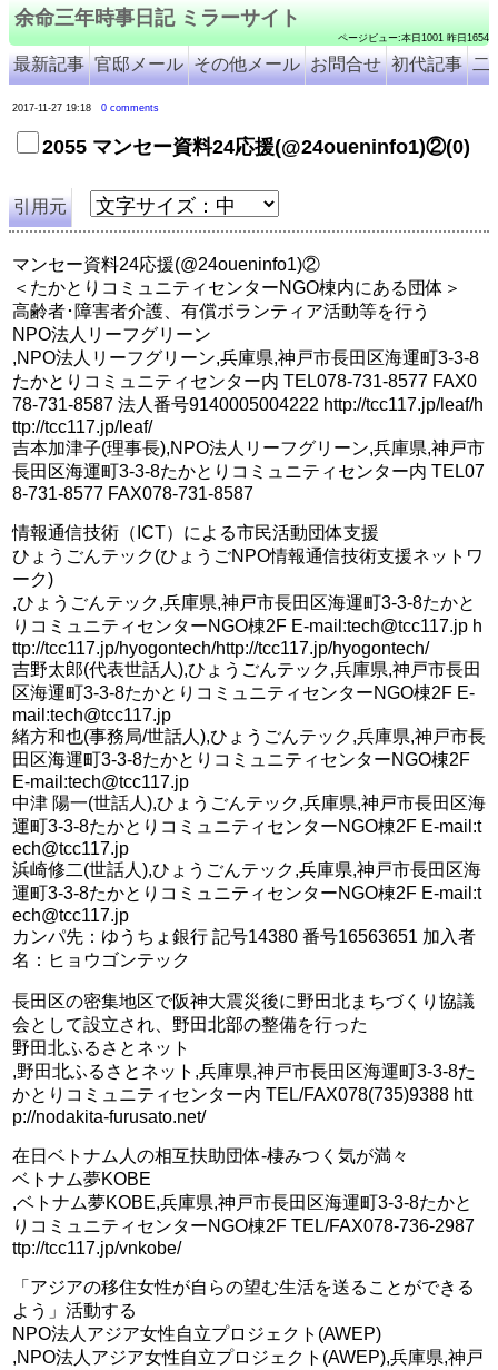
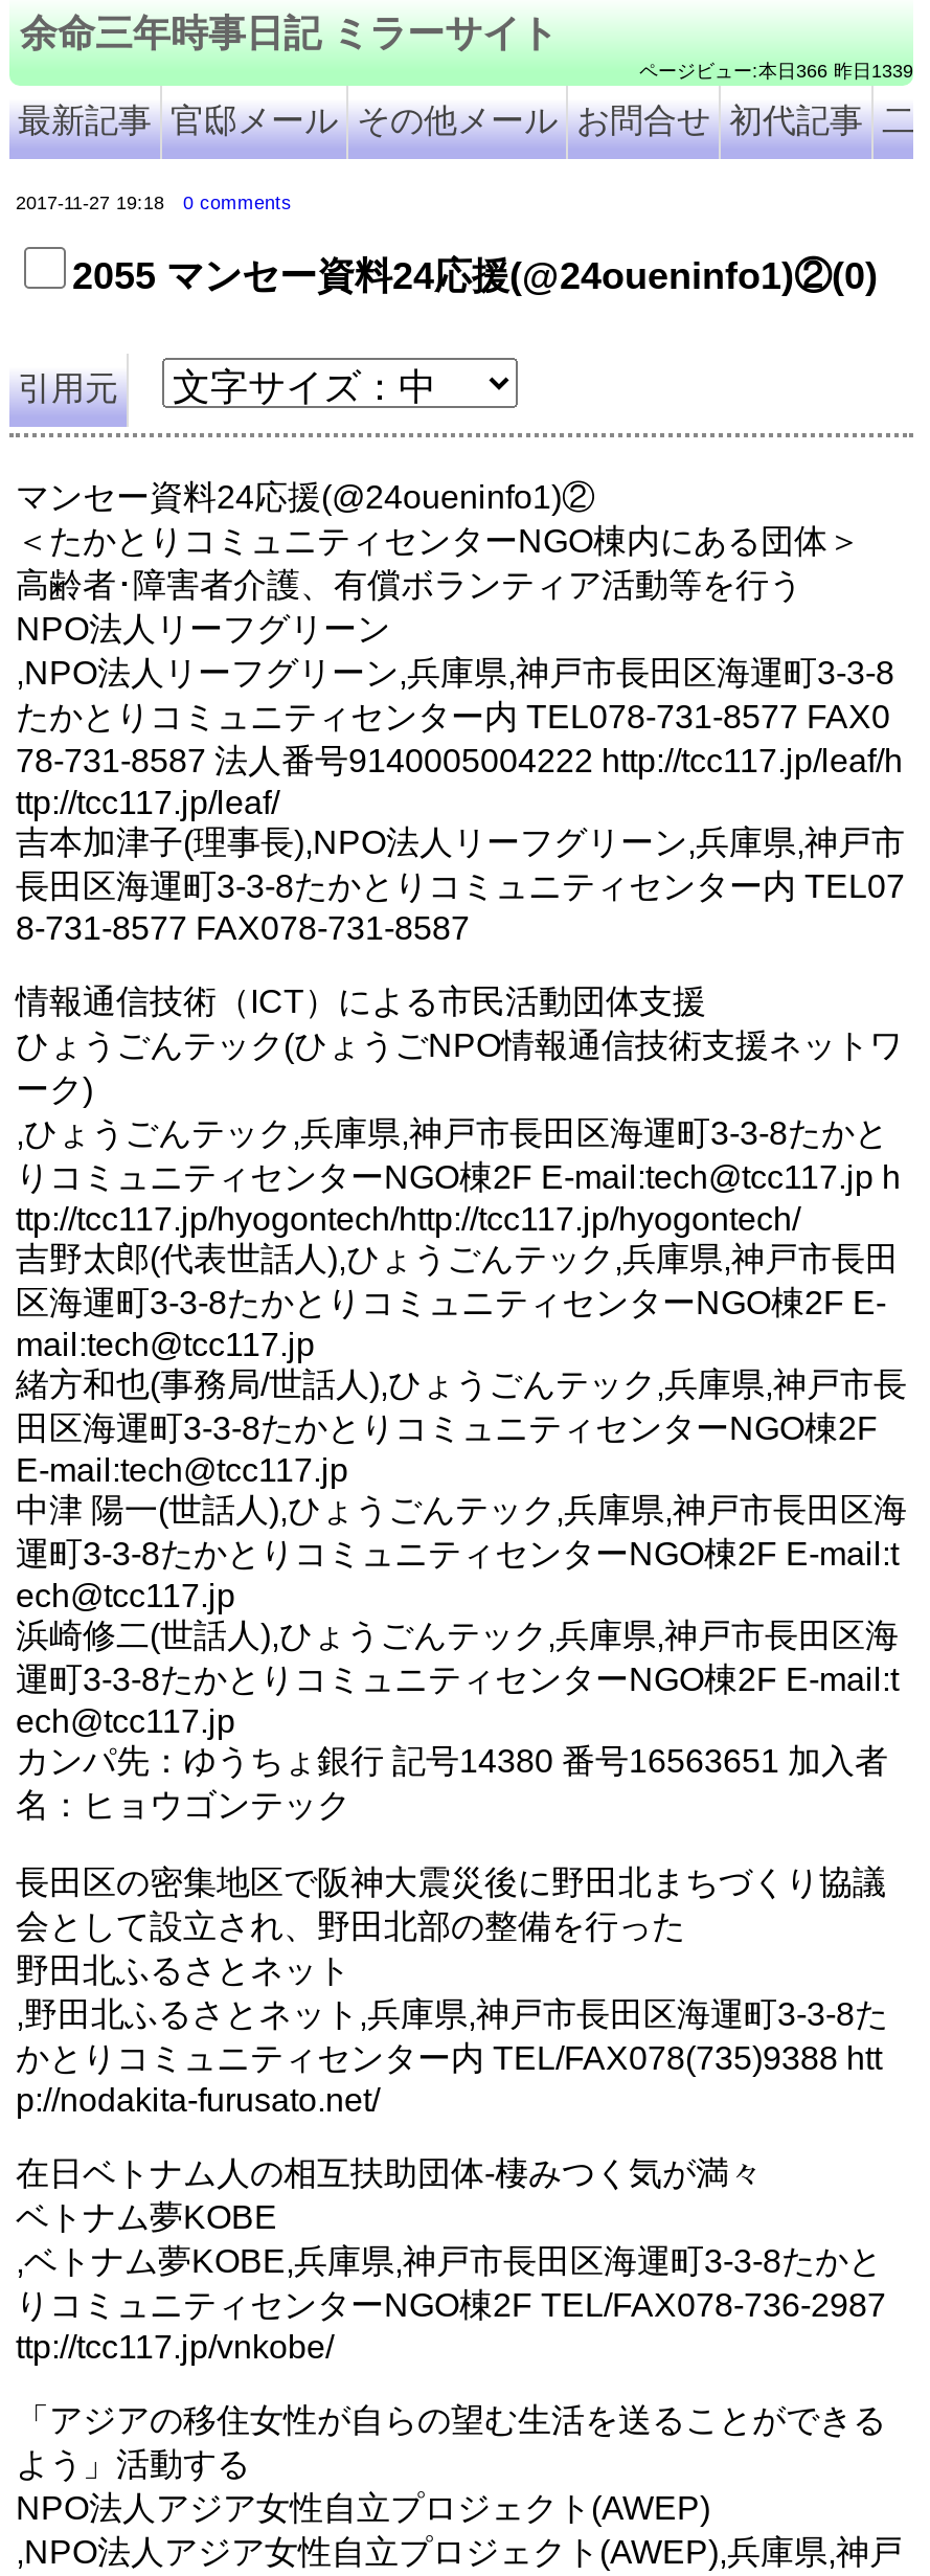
[338,32,489,43] ページビュー:本日1001 昨日1654 -> [639,61,913,82] ページビュー:本日366 昨日1339

